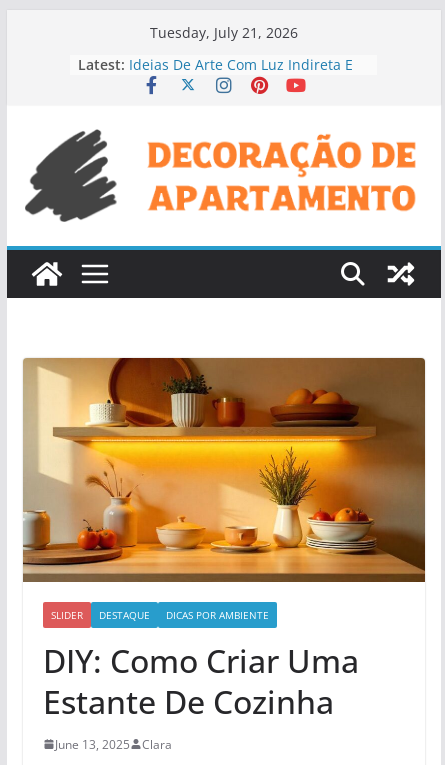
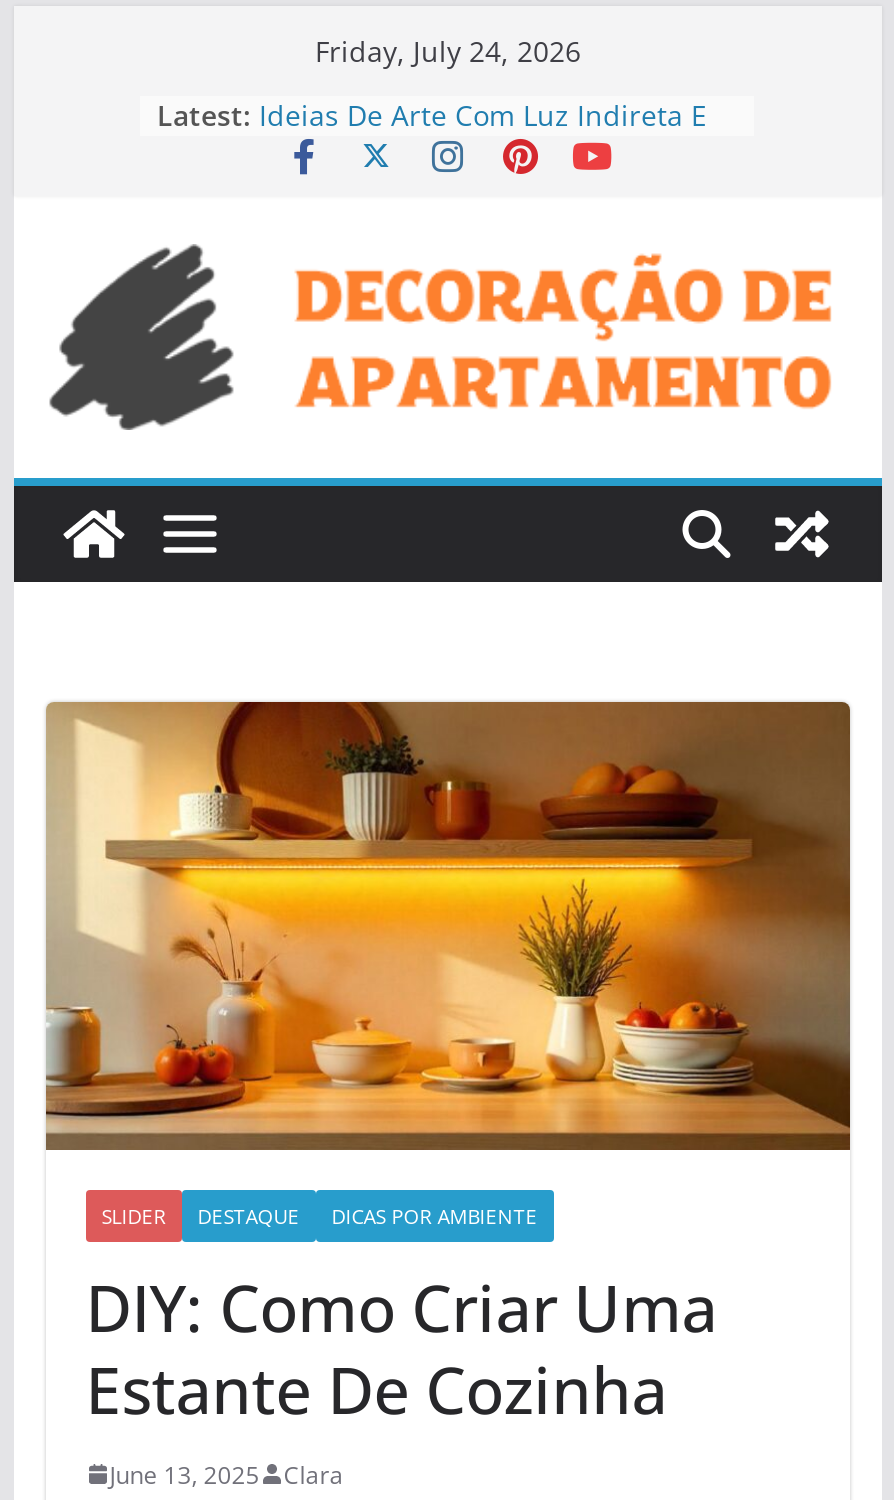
[150,23,298,42] Tuesday, July 21, 2026 -> [315,32,581,70] Friday, July 24, 2026

